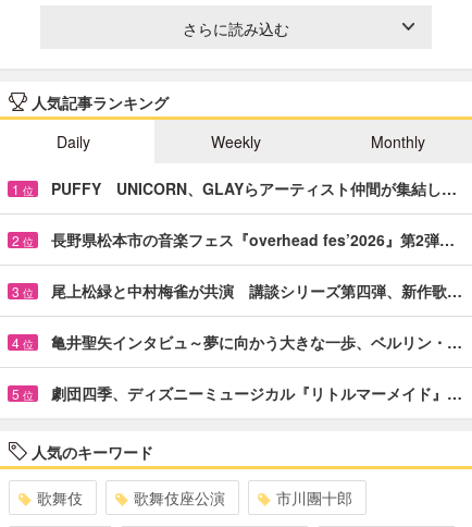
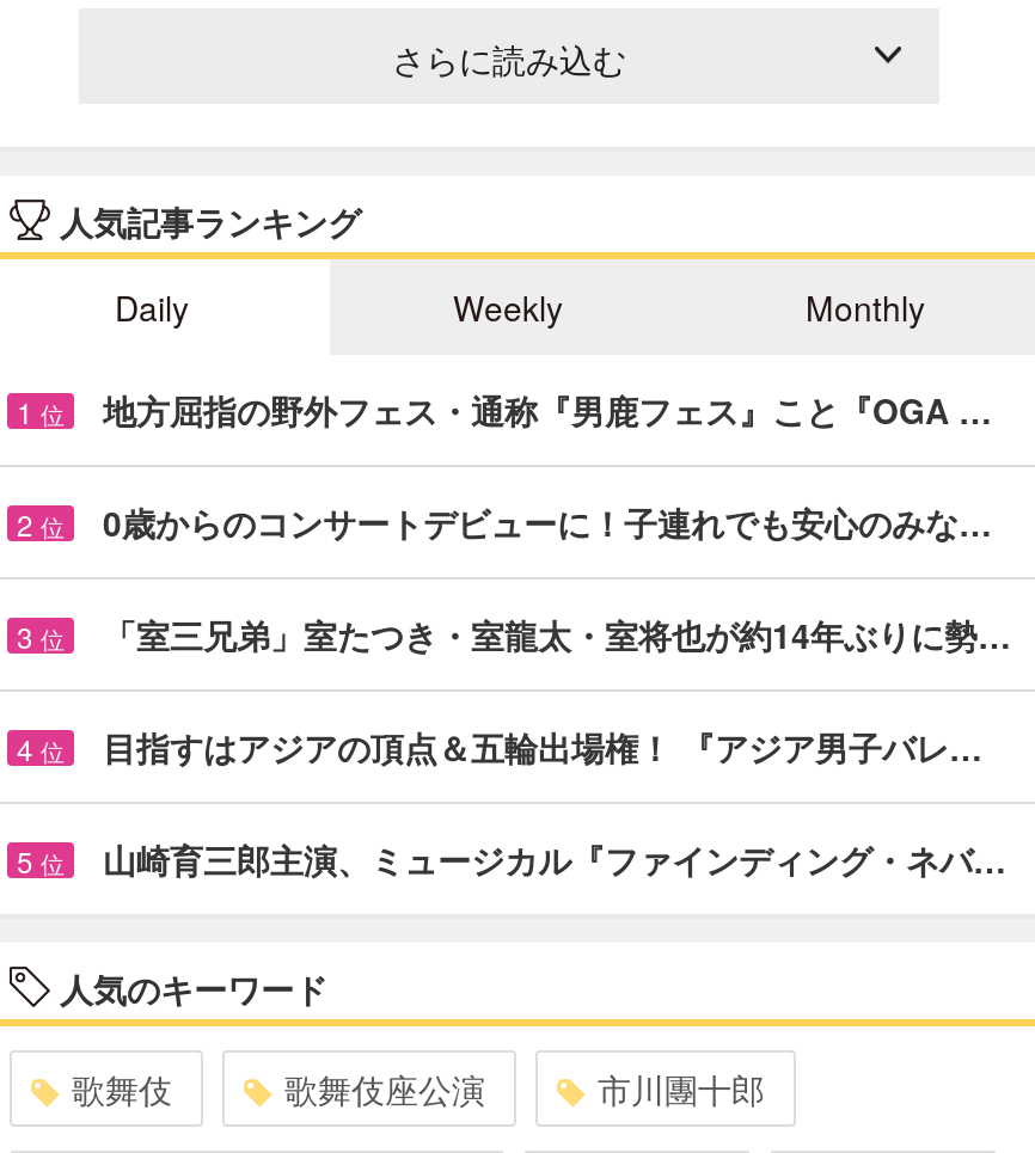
[51,177,457,199] PUFFY UNICORN、GLAYらアーティスト仲間が集結し… -> [103,385,992,433] 地方屈指の野外フェス・通称『男鹿フェス』こと『OGA …
[51,228,455,250] 長野県松本市の音楽フェス『overhead fes’2026』第2弾… -> [103,498,992,546] 0歳からのコンサートデビューに！子連れでも安心のみな…
[51,280,462,301] 尾上松緑と中村梅雀が共演 講談シリーズ第四弾、新作歌… -> [103,610,1011,658] 「室三兄弟」室たつき・室龍太・室将也が約14年ぶりに勢…
[51,331,462,353] 亀井聖矢インタビュ～夢に向かう大きな一歩、ベルリン・… -> [103,722,982,770] 目指すはアジアの頂点＆五輪出場権！ 『アジア男子バレ…
[51,382,462,404] 劇団四季、ディズニーミュージカル『リトルマーメイド』… -> [103,835,1006,882] 山崎育三郎主演、ミュージカル『ファインディング・ネバ…

